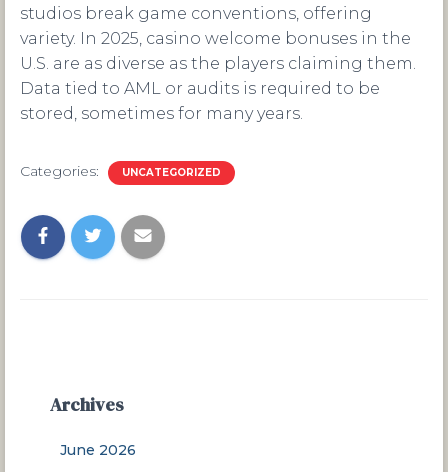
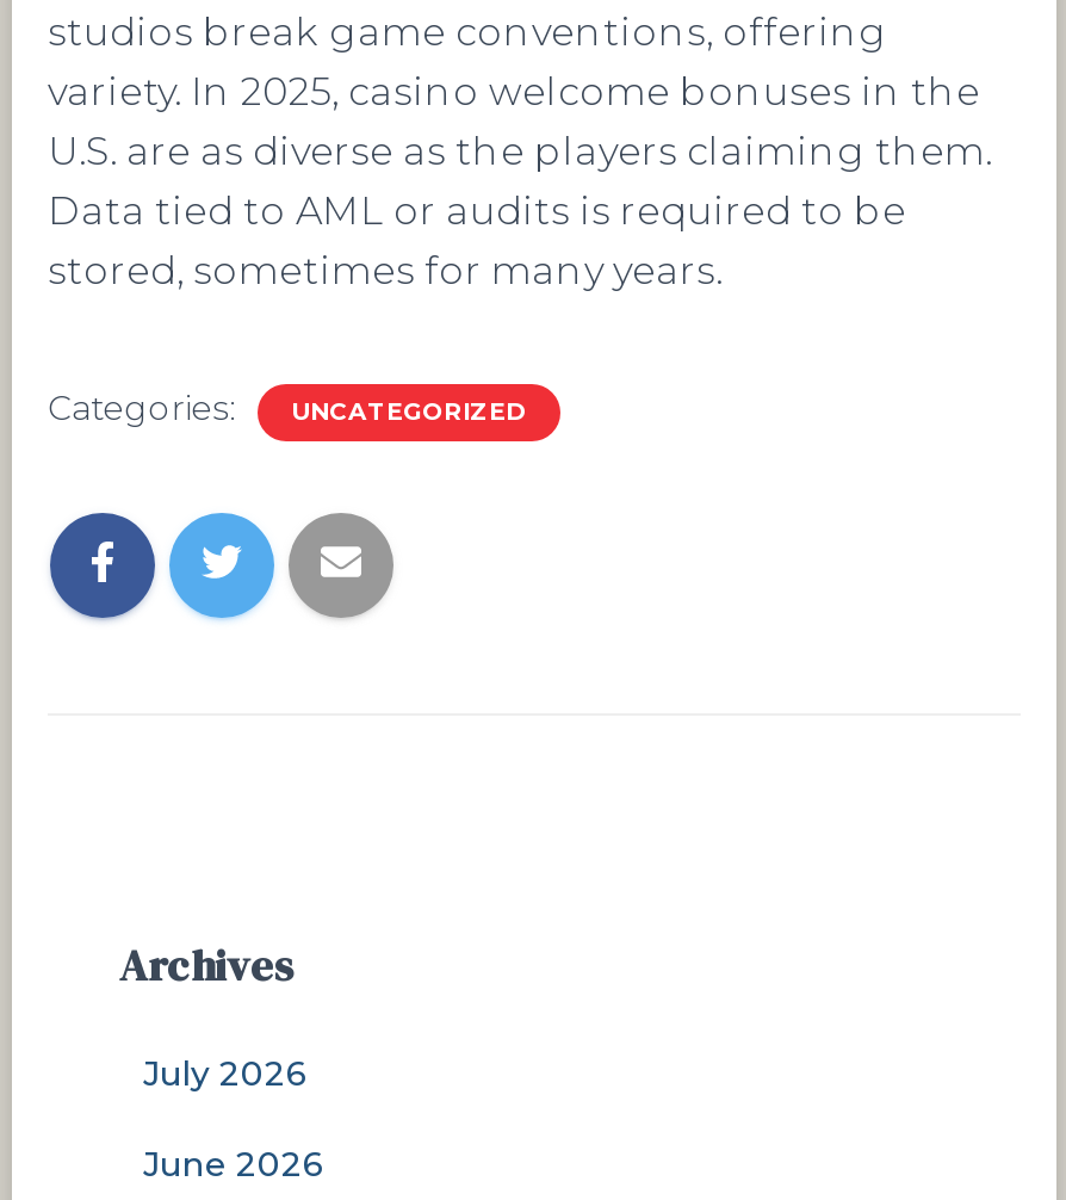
none -> [143,1053,308,1096] July 2026

